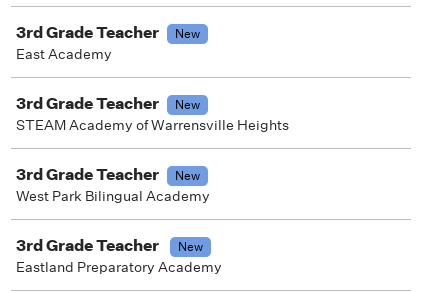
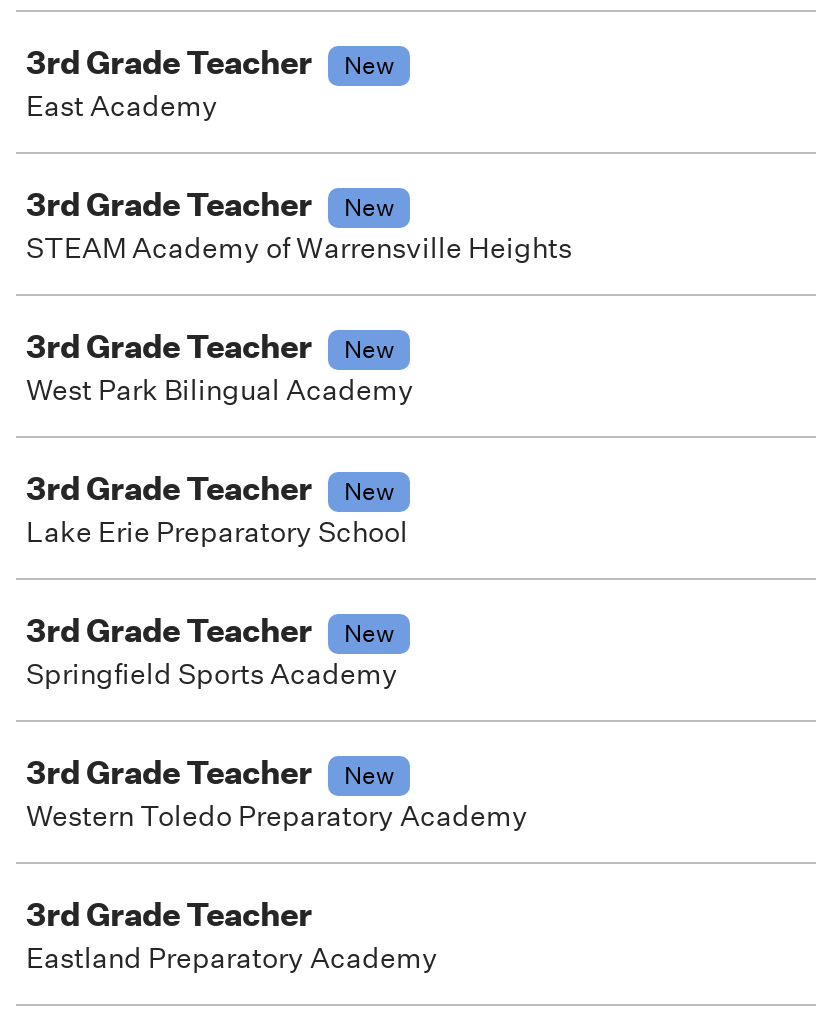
none -> [26,514,528,934] Lake Erie Preparatory School | 3rd Grade Teacher | New | Springfield Sports Academy | 3rd Grade Teacher | New | Western Toledo Preparatory Academy | 3rd Grade Teacher

